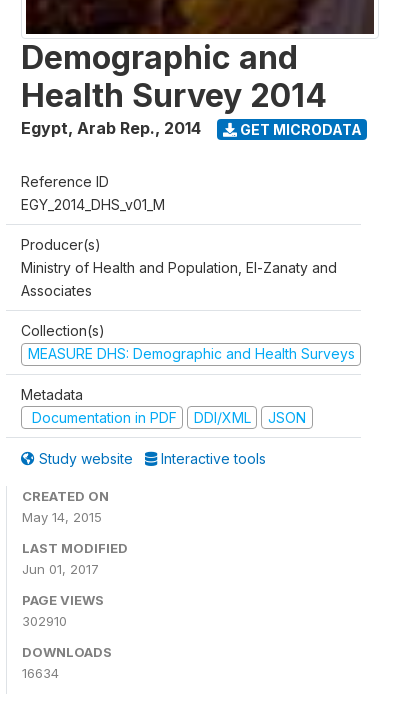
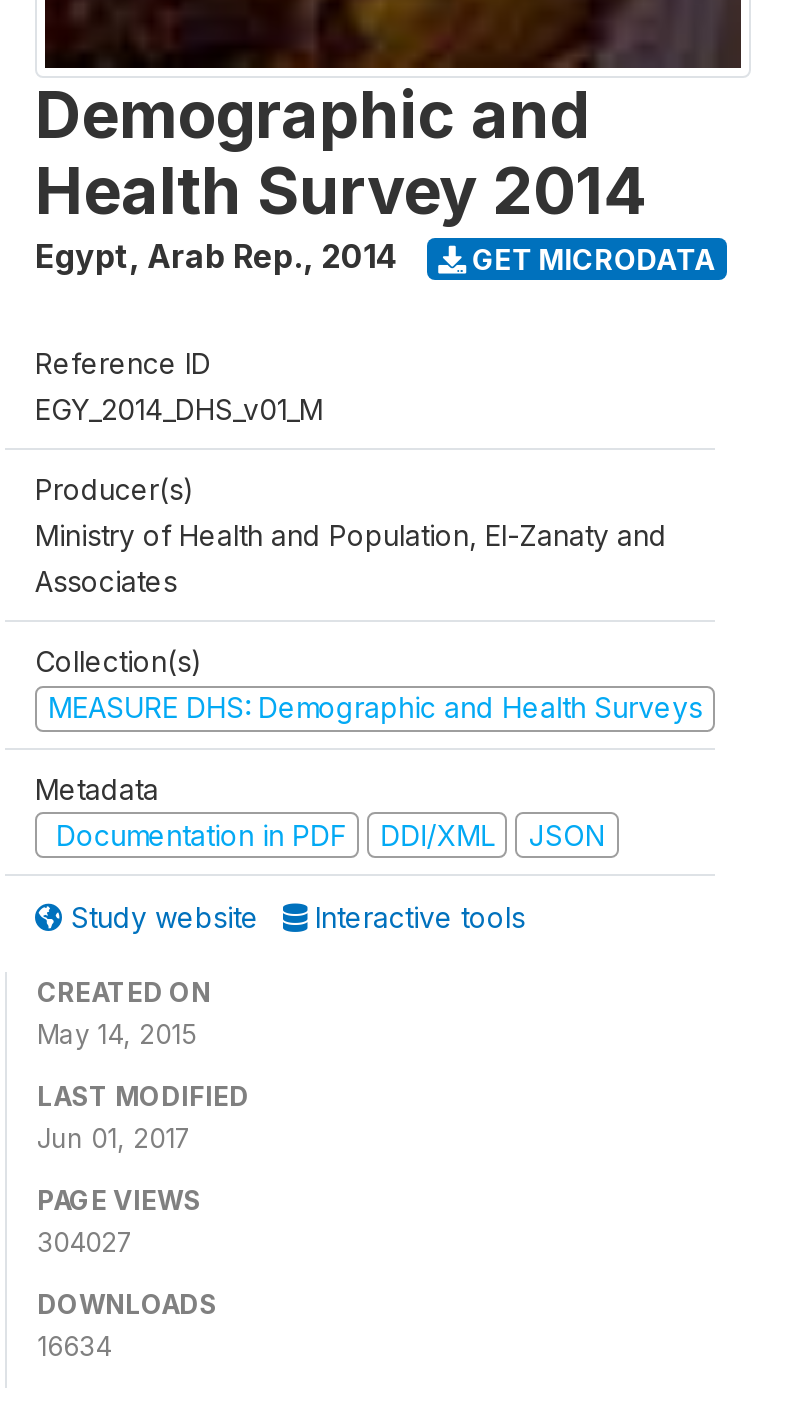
[22,613,67,629] 302910 -> [37,1226,133,1258] 304027

